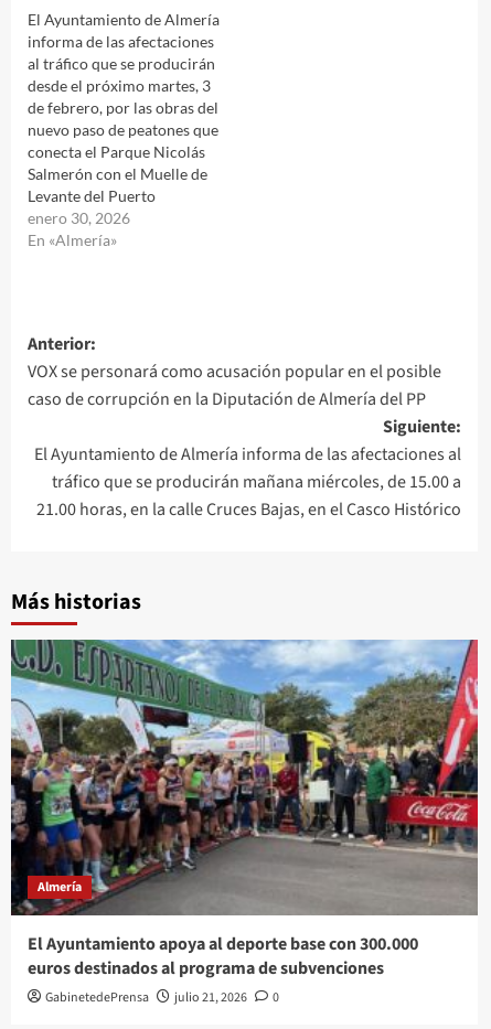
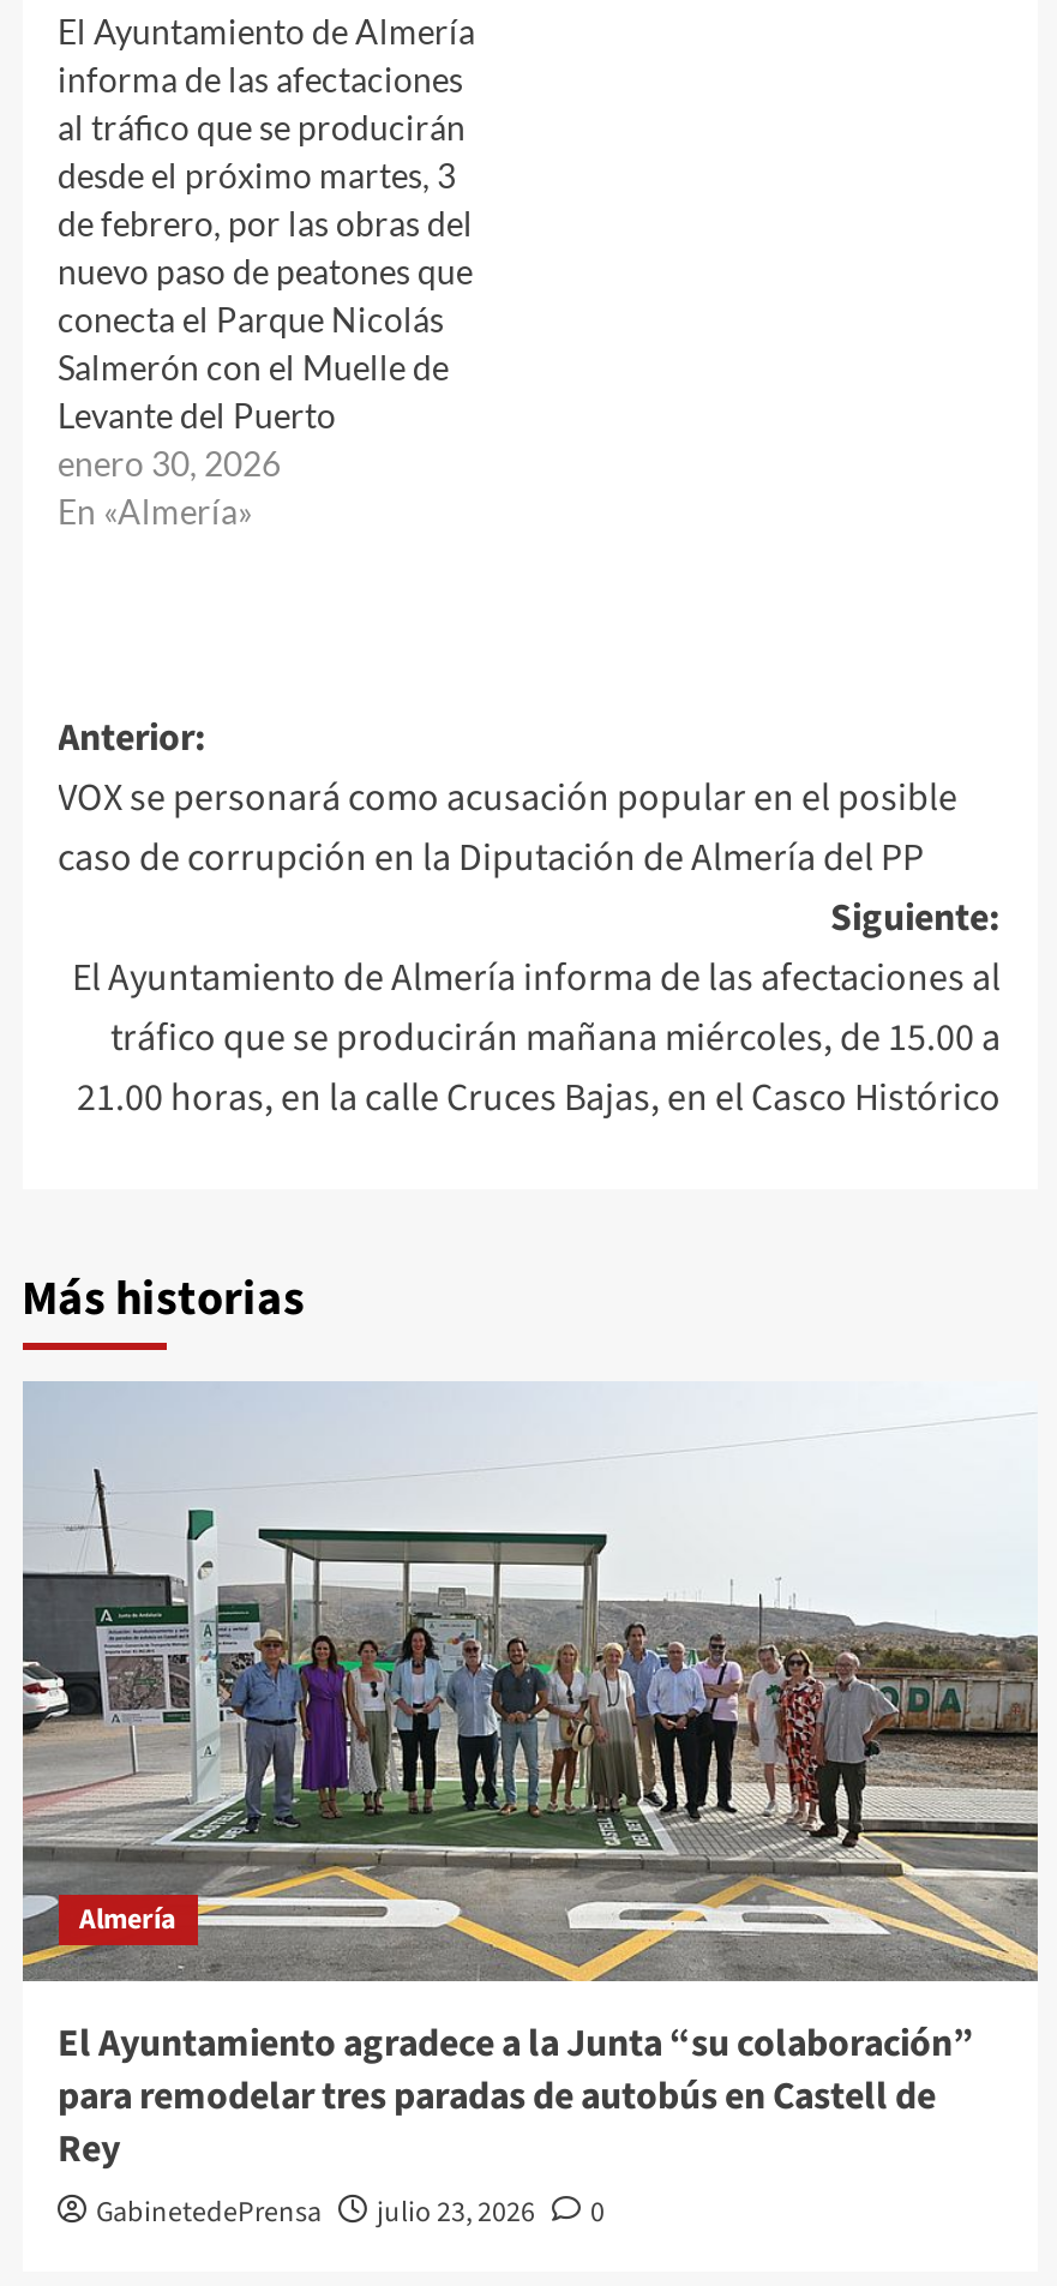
[10,639,479,981] [image] | El Ayuntamiento apoya al deporte base con 300.000 | euros destinados al programa de subvenciones -> [20,1381,1040,2176] [image] | El Ayuntamiento agradece a la Junta “su colaboración” | para remodelar tres paradas de autobús en Castell de | Rey
[45,988,279,1007] GabinetedePrensa julio 21, 2026 0 -> [96,2193,605,2234] GabinetedePrensa julio 23, 2026 0

